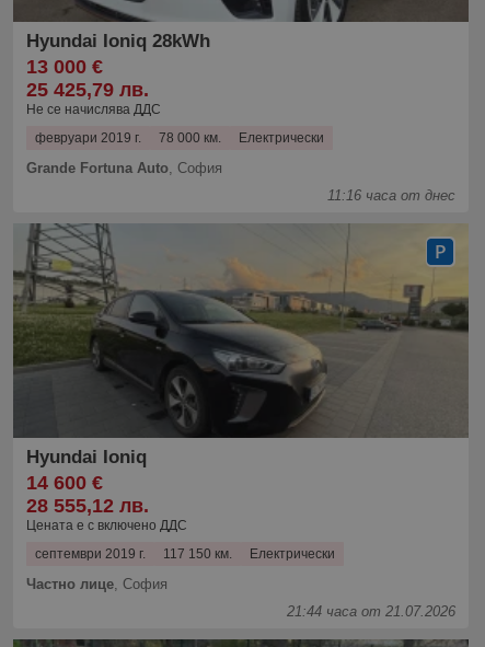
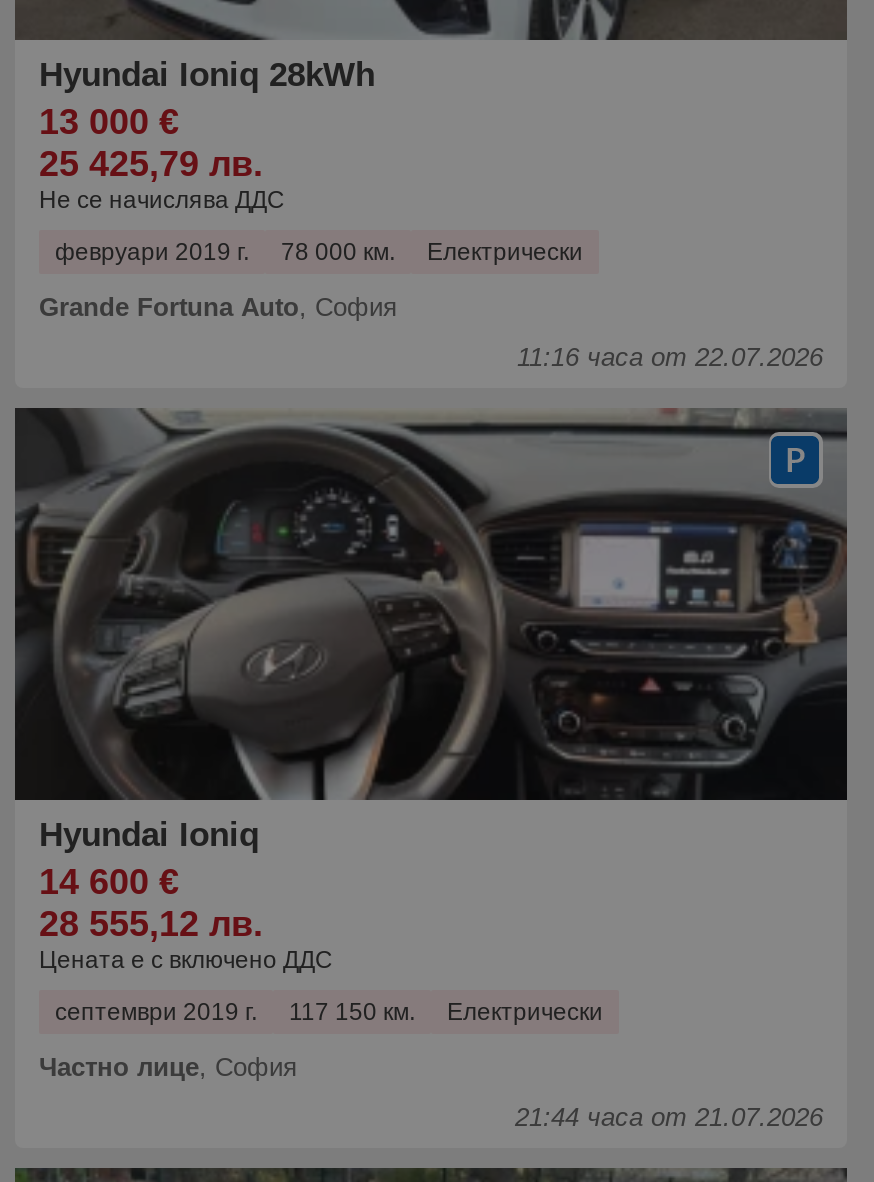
[327,187,455,204] 11:16 часа от днес -> [517,342,823,372] 11:16 часа от 22.07.2026
[13,222,469,439] [image] -> [13,406,849,802] [image]

